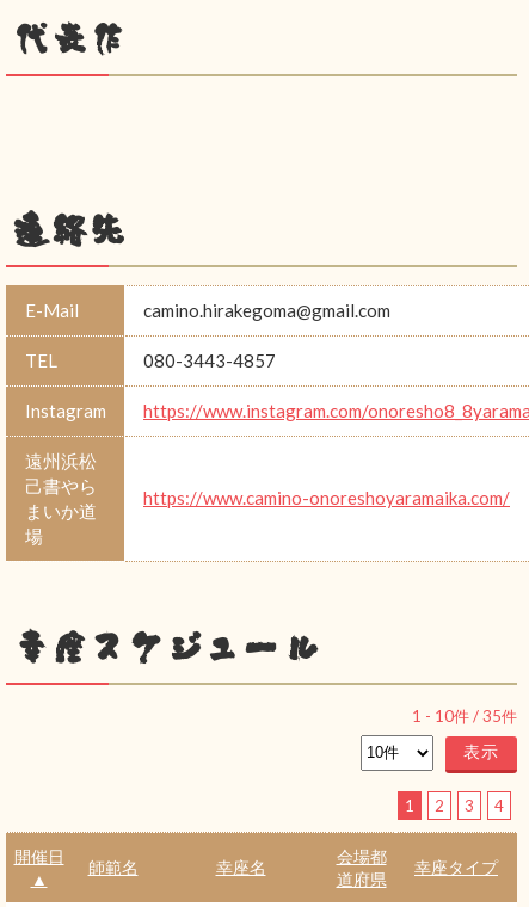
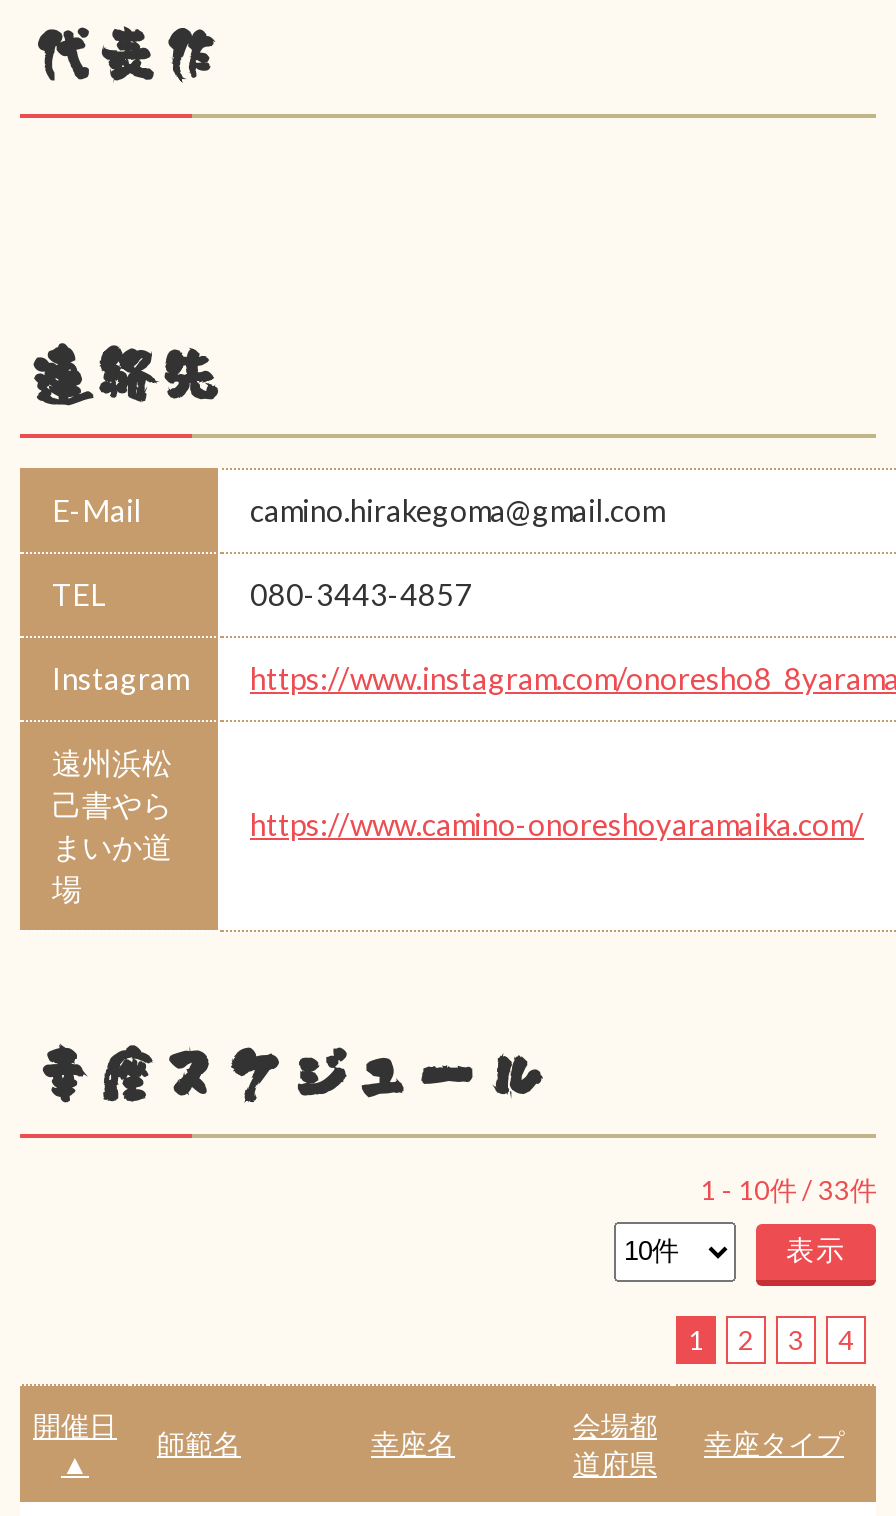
[412,706,517,725] 1 - 10件 / 35件 -> [700,1174,876,1206] 1 - 10件 / 33件

